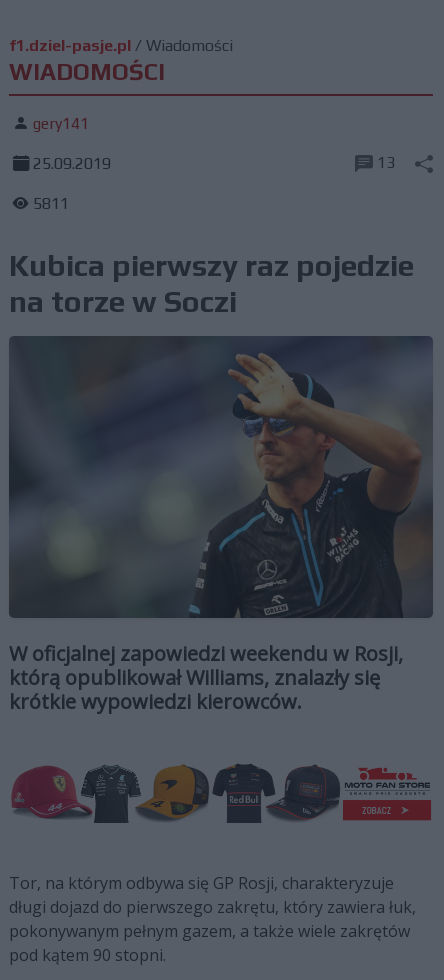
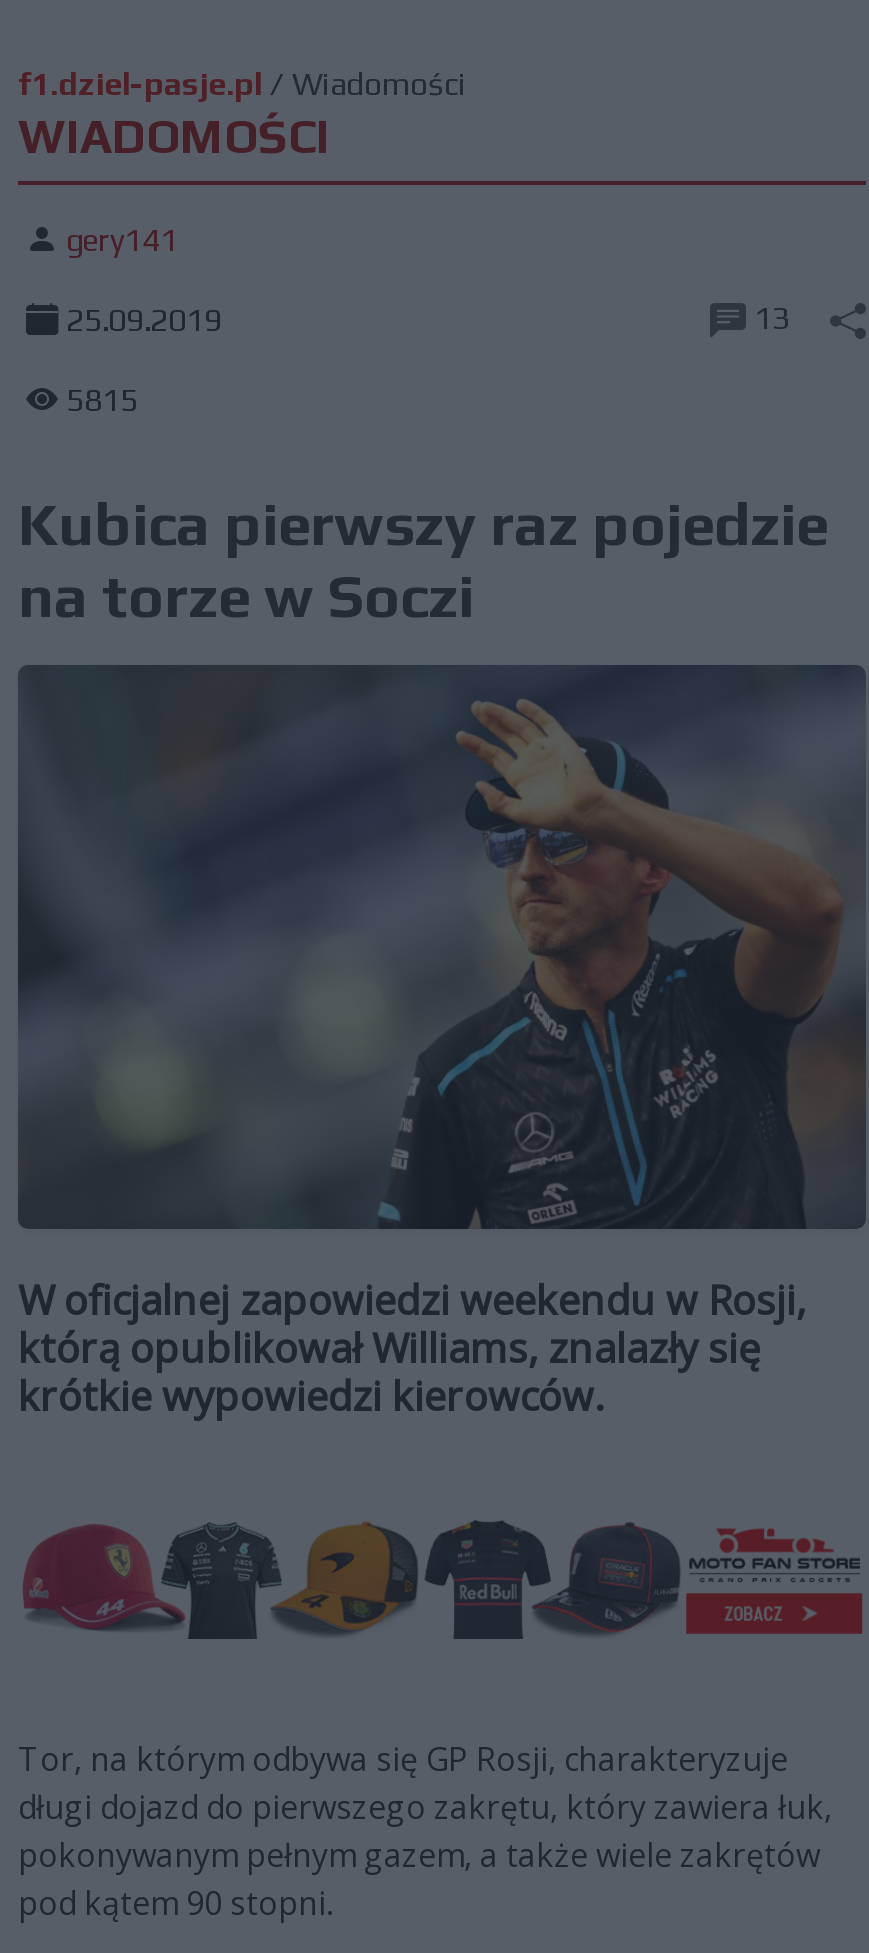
[33,194,69,213] 5811 -> [66,381,138,419] 5815

